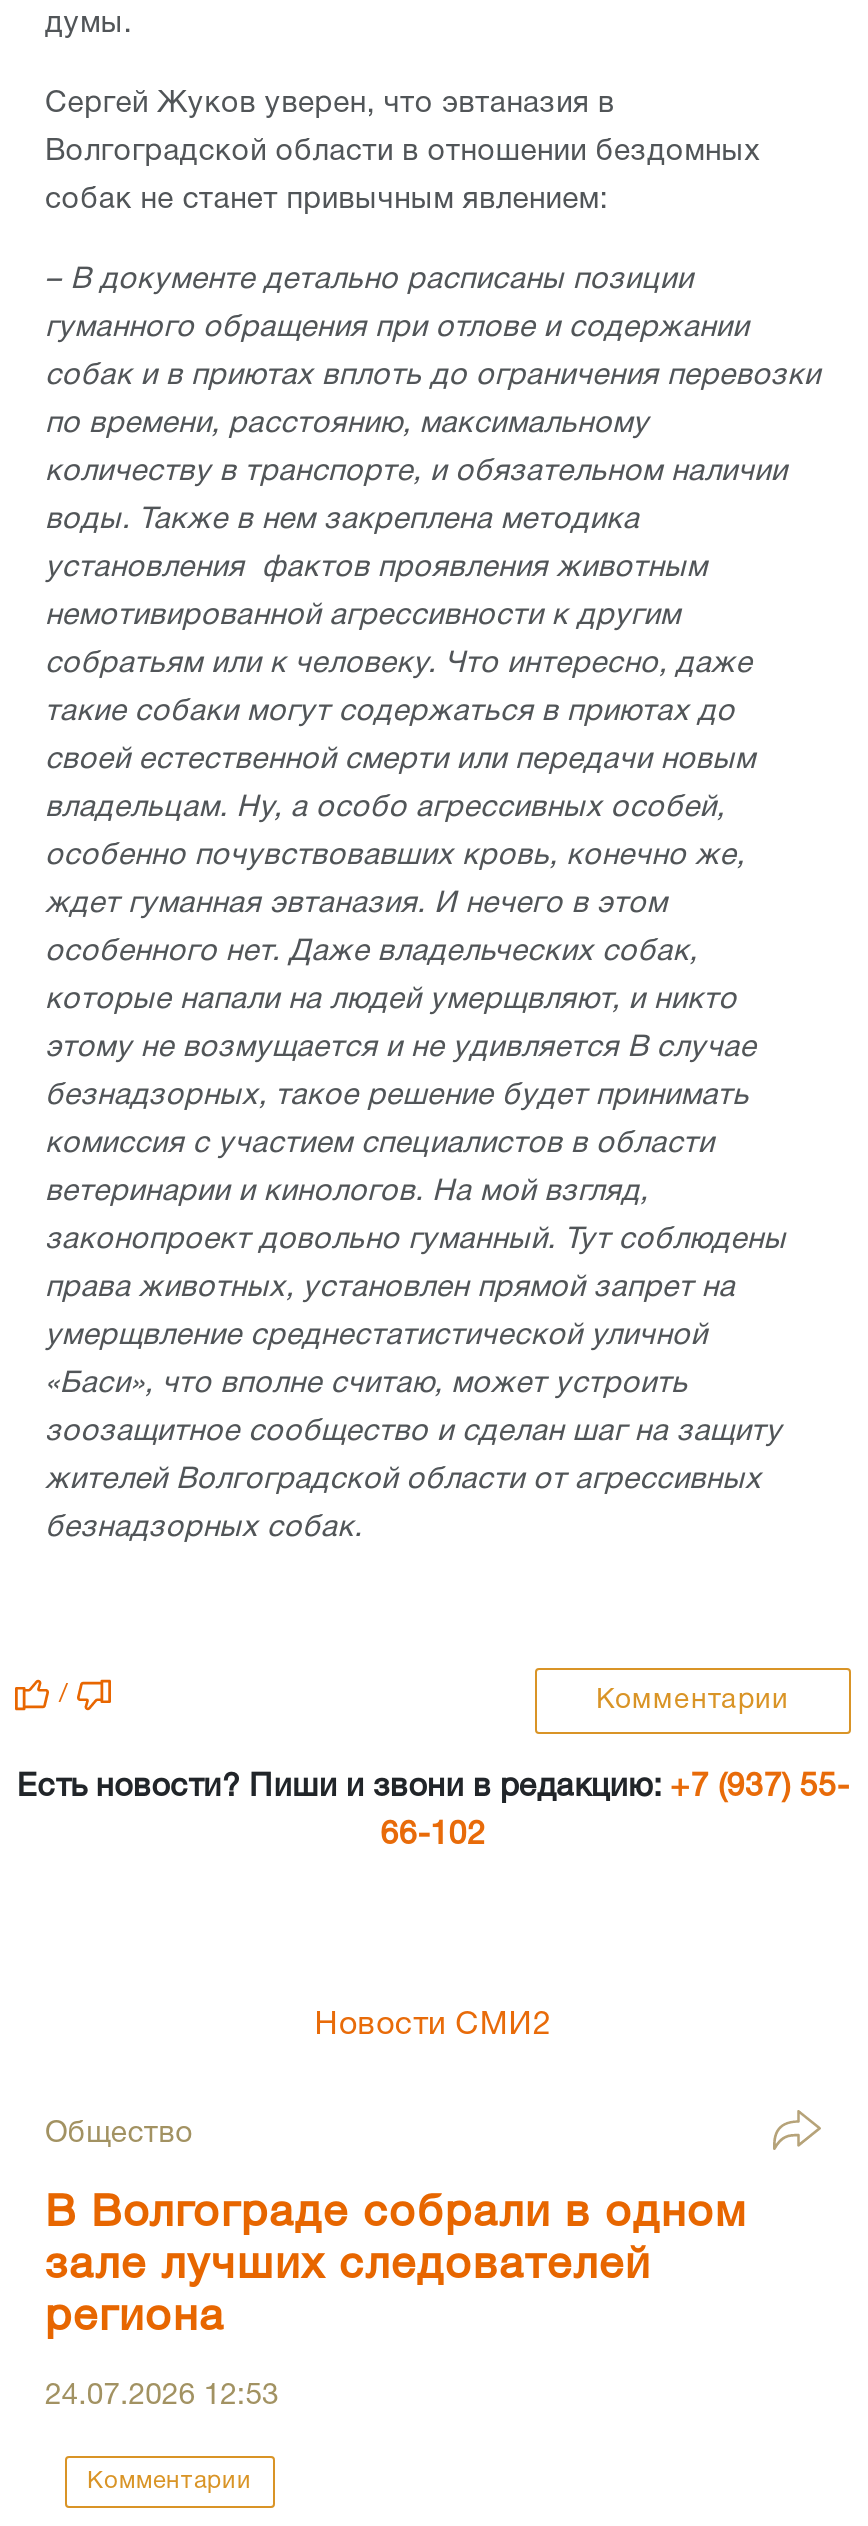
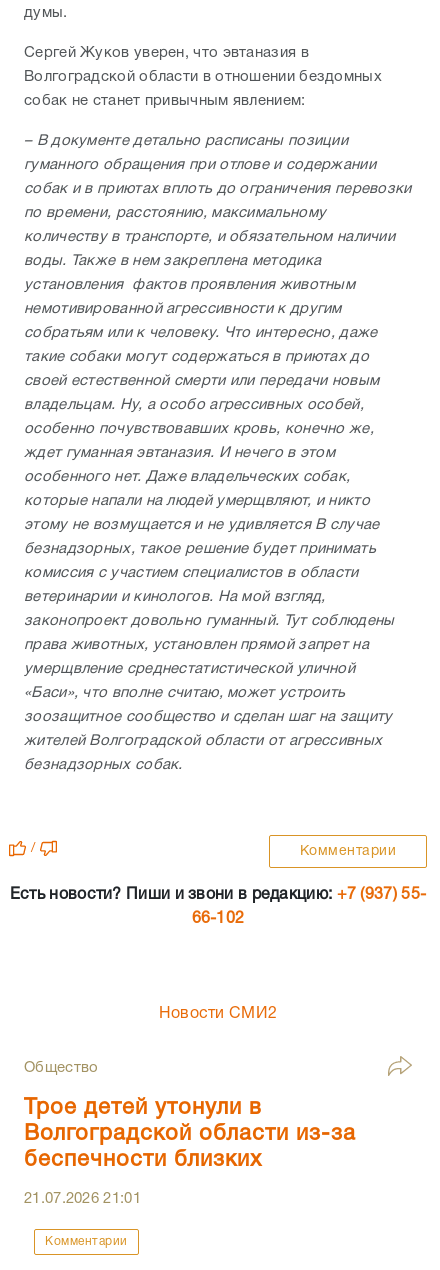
[45,2194,747,2338] В Волгограде собрали в одном | зале лучших следователей | региона -> [24,1098,356,1170] Трое детей утонули в | Волгоградской области из-за | беспечности близких
[45,2382,279,2410] 24.07.2026 12:53 -> [24,1192,141,1206] 21.07.2026 21:01

